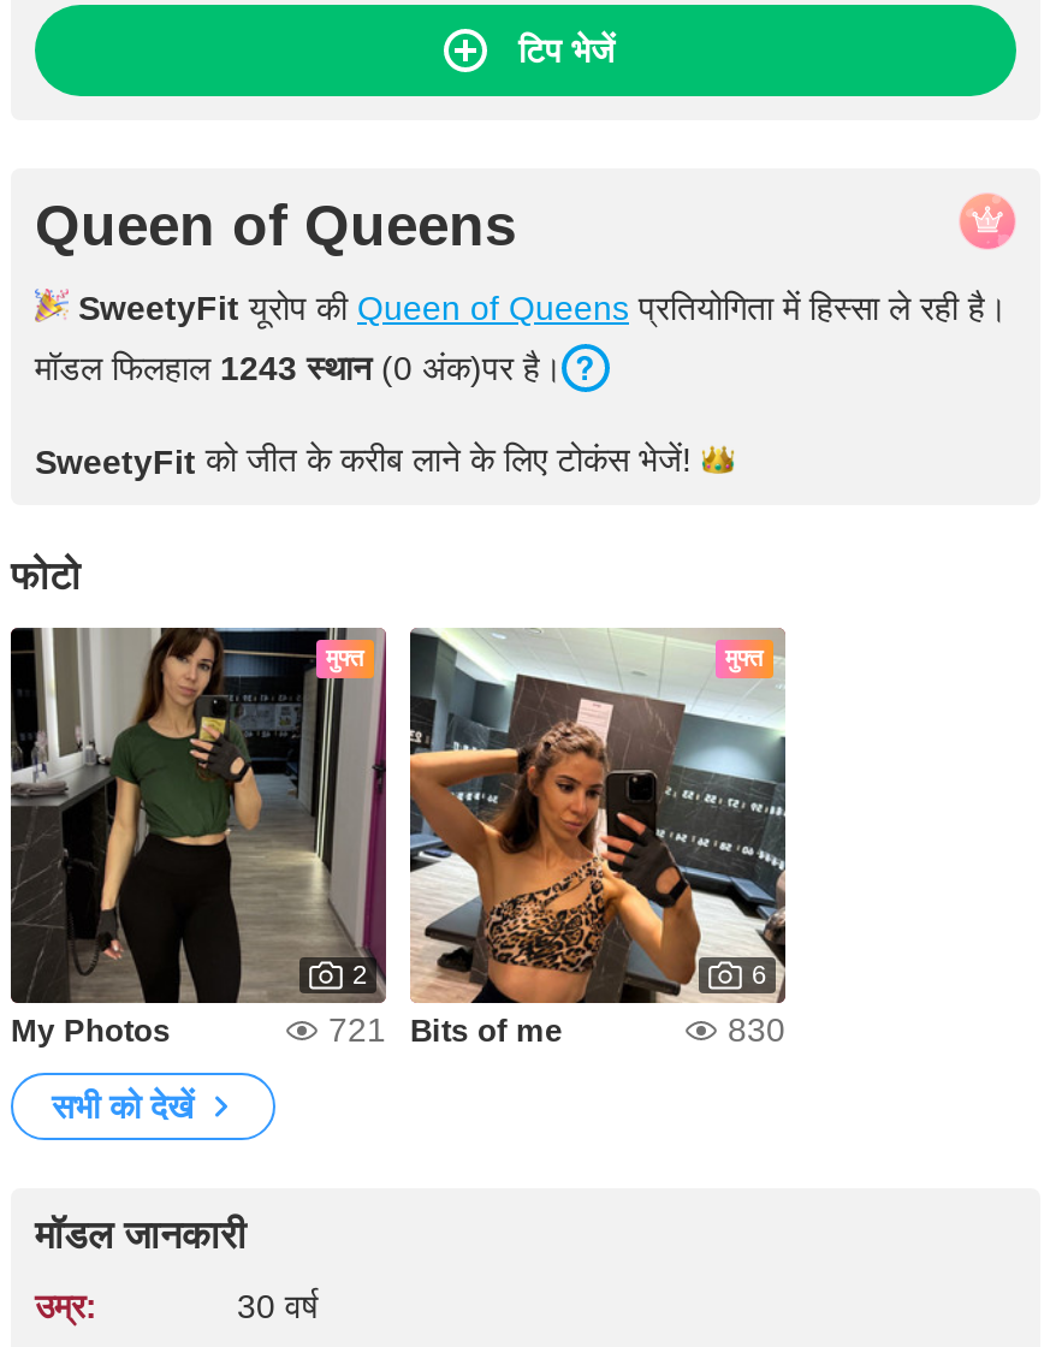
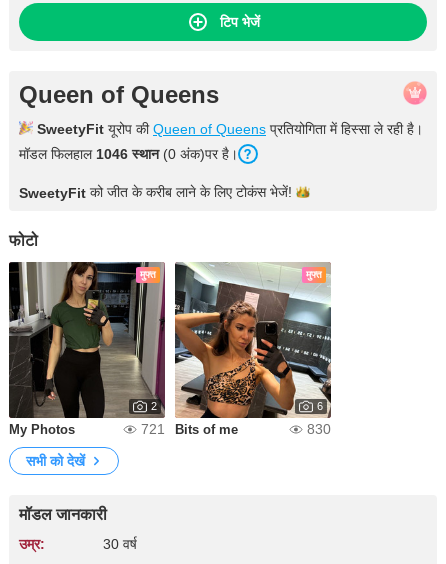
[35,349,562,387] मॉडल फिलहाल 1243 स्थान (0 अंक)पर है। -> [19,146,238,162] मॉडल फिलहाल 1046 स्थान (0 अंक)पर है।

